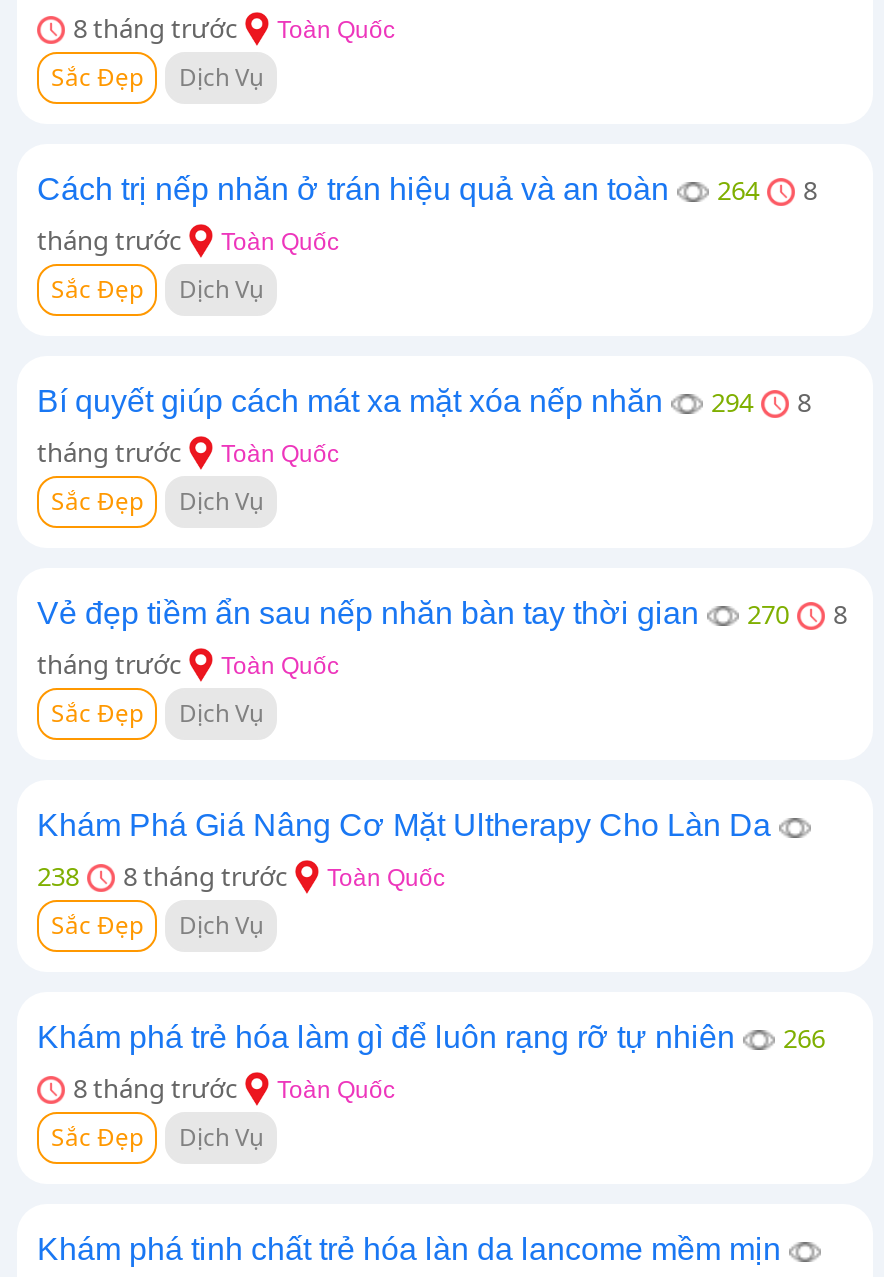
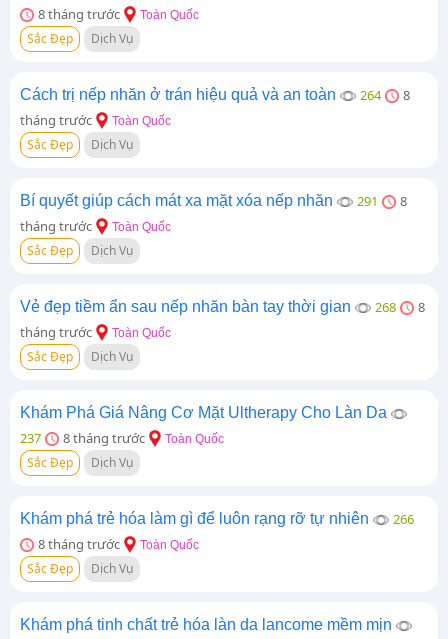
[37,384,811,420] Bí quyết giúp cách mát xa mặt xóa nếp nhăn 294 8 -> [20,192,407,210] Bí quyết giúp cách mát xa mặt xóa nếp nhăn 291 8
[37,596,847,632] Vẻ đẹp tiềm ẩn sau nếp nhăn bàn tay thời gian 270 8 -> [20,298,425,316] Vẻ đẹp tiềm ẩn sau nếp nhăn bàn tay thời gian 268 8
[37,858,445,894] 238 8 tháng trước Toàn Quốc -> [20,429,224,447] 237 8 tháng trước Toàn Quốc

